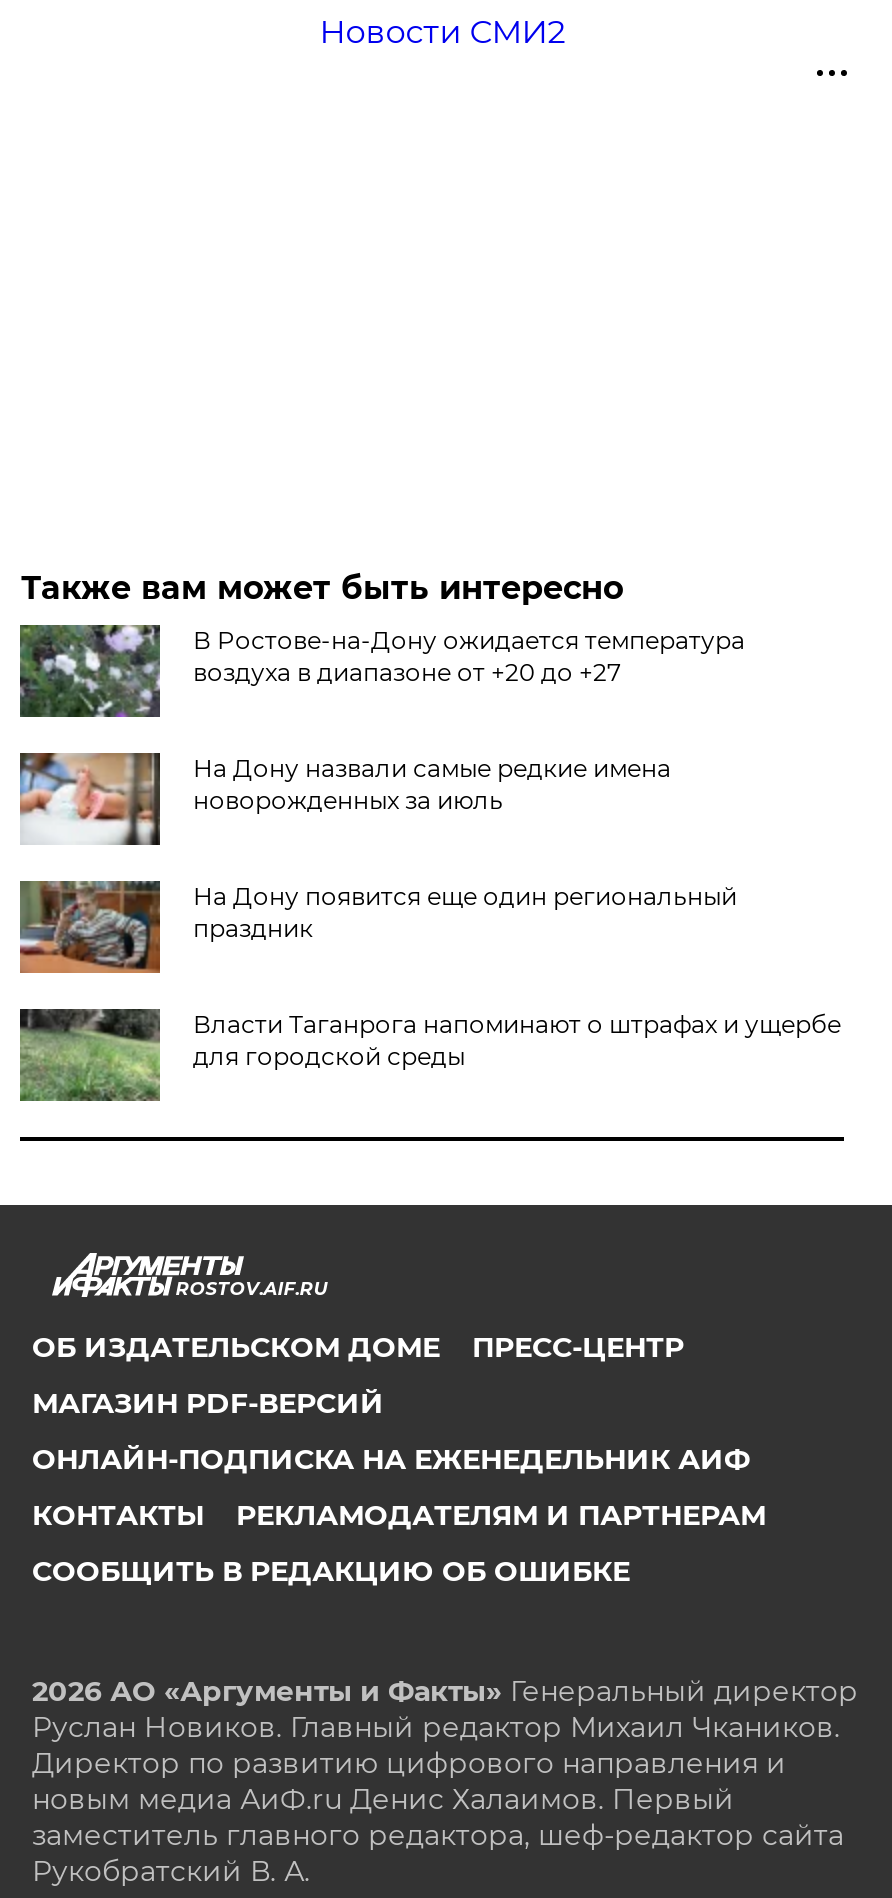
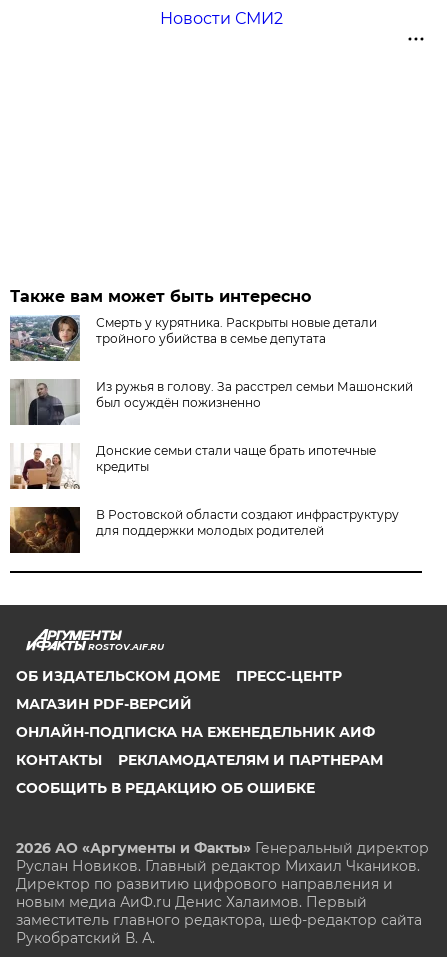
[18,623,745,719] [image] | В Ростове‑на‑Дону ожидается температура | воздуха в диапазоне от +20 до +27 -> [9,315,377,362] [image] | Смерть у курятника. Раскрыты новые детали | тройного убийства в семье депутата
[20,753,671,847] [image] | На Дону назвали самые редкие имена | новорожденных за июль -> [10,379,413,426] [image] | Из ружья в голову. За расстрел семьи Машонский | был осуждён пожизненно
[18,879,737,975] [image] | На Дону появится еще один региональный | праздник -> [10,443,376,490] [image] | Донские семьи стали чаще брать ипотечные | кредиты
[18,1007,841,1103] [image] | Власти Таганрога напоминают о штрафах и ущербе | для городской среды -> [9,506,399,554] [image] | В Ростовской области создают инфраструктуру | для поддержки молодых родителей

